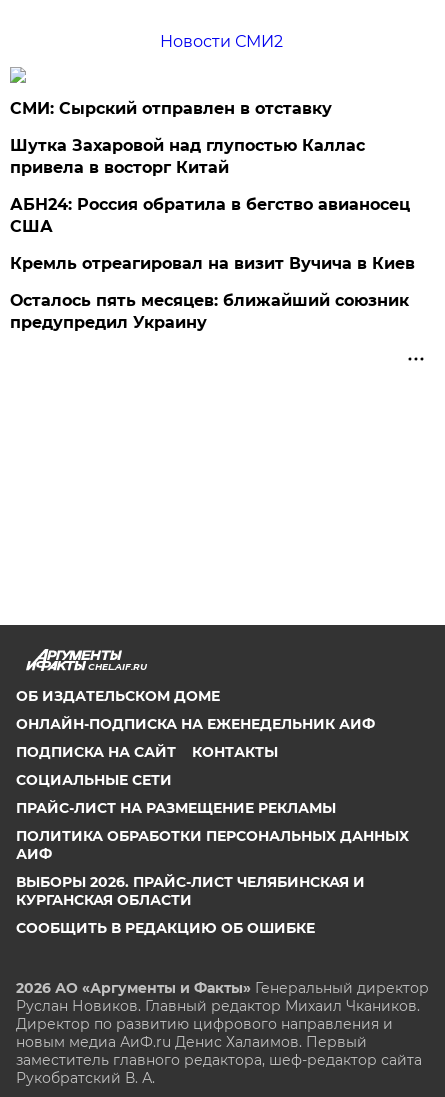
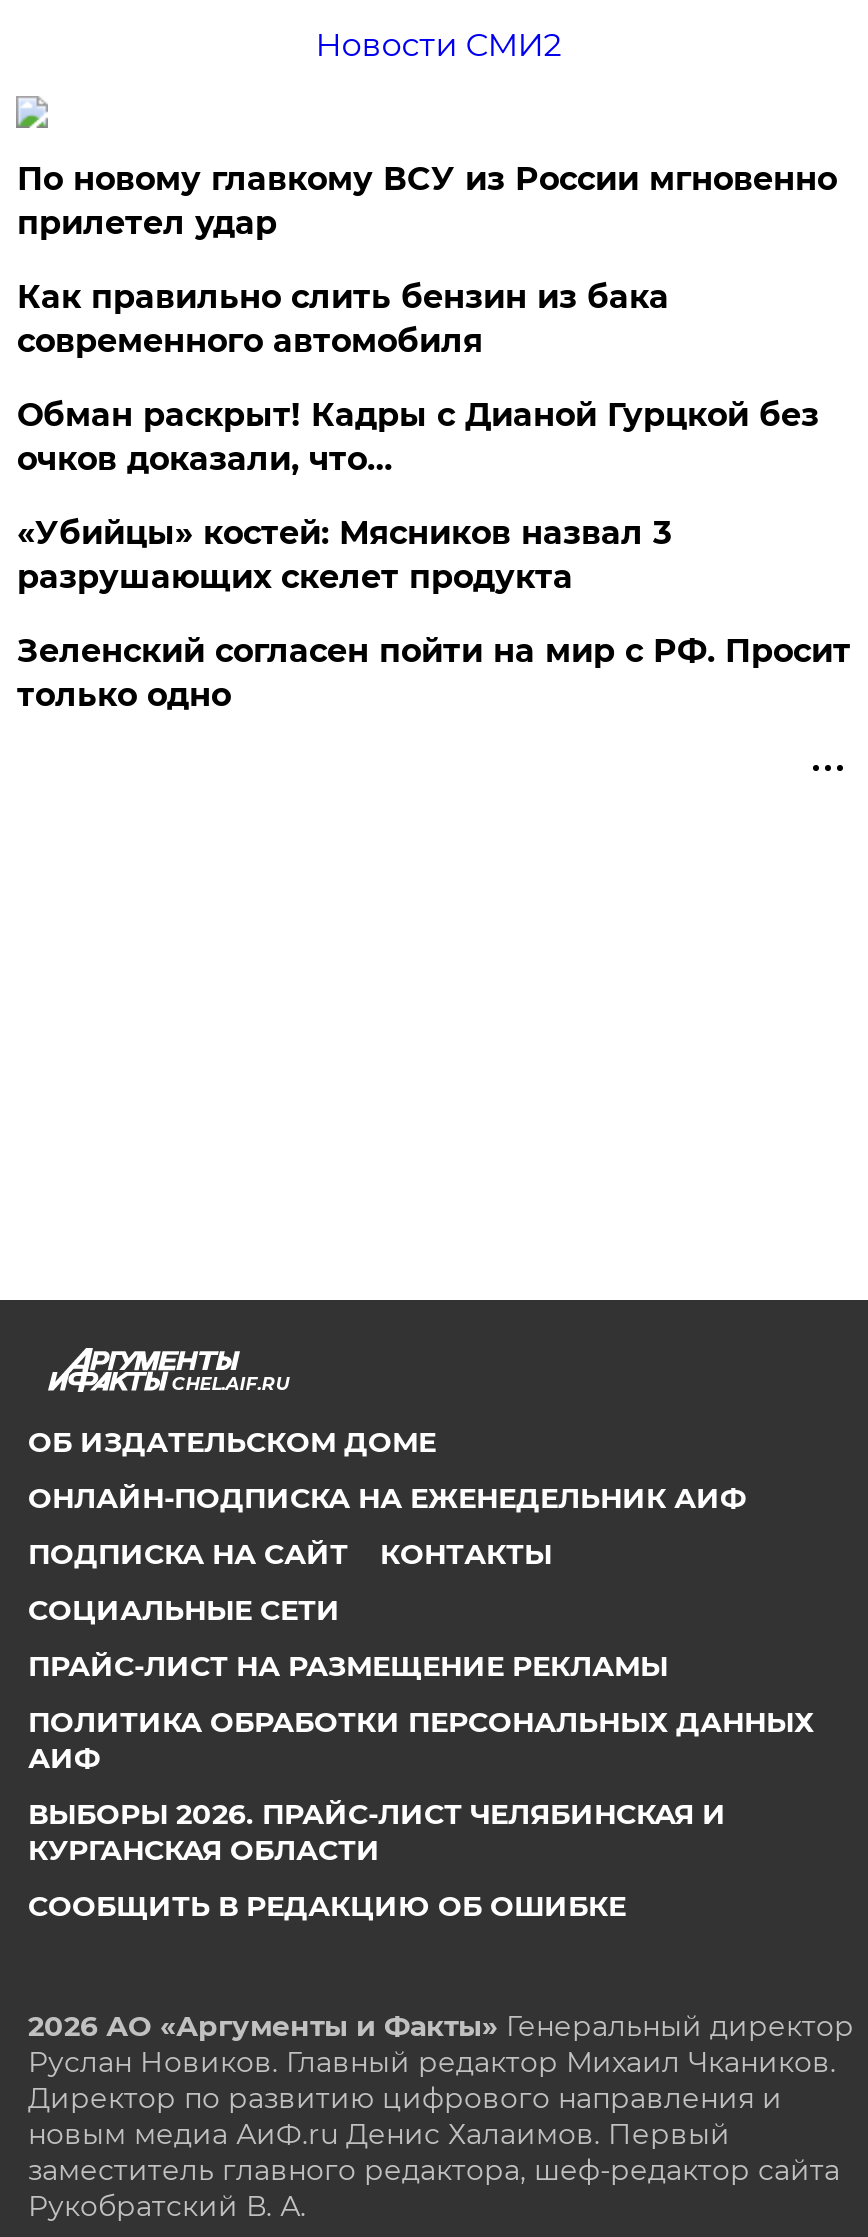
[10,99,332,118] СМИ: Сырский отправлен в отставку -> [17,160,837,242] По новому главкому ВСУ из России мгновенно | прилетел удар
[10,136,365,177] Шутка Захаровой над глупостью Каллас | привела в восторг Китай -> [17,278,669,360] Как правильно слить бензин из бака | современного автомобиля
[10,195,410,236] АБН24: Россия обратила в бегство авианосец | США -> [17,396,819,478] Обман раскрыт! Кадры с Дианой Гурцкой без | очков доказали, что…
[10,254,415,273] Кремль отреагировал на визит Вучича в Киев -> [17,514,671,596] «Убийцы» костей: Мясников назвал 3 | разрушающих скелет продукта
[10,291,409,332] Осталось пять месяцев: ближайший союзник | предупредил Украину -> [17,632,851,714] Зеленский согласен пойти на мир с РФ. Просит | только одно

